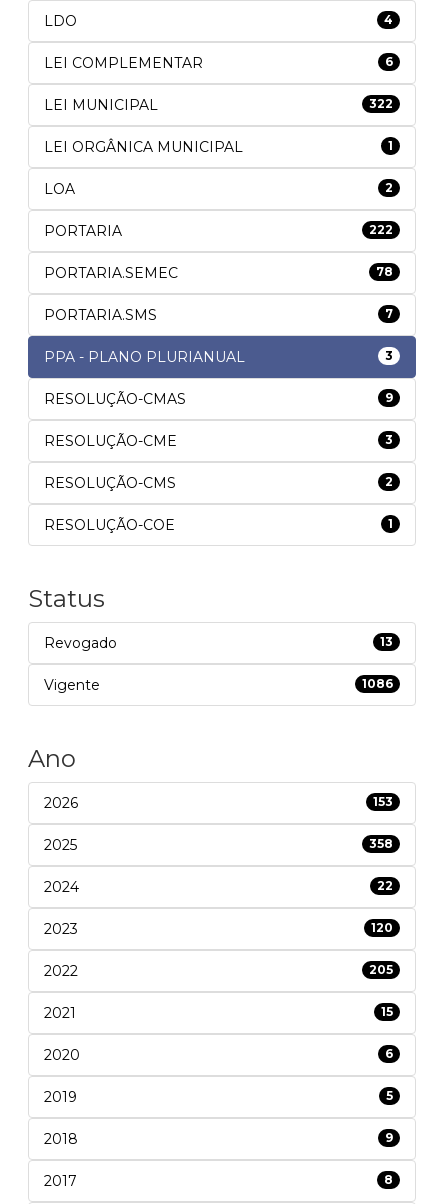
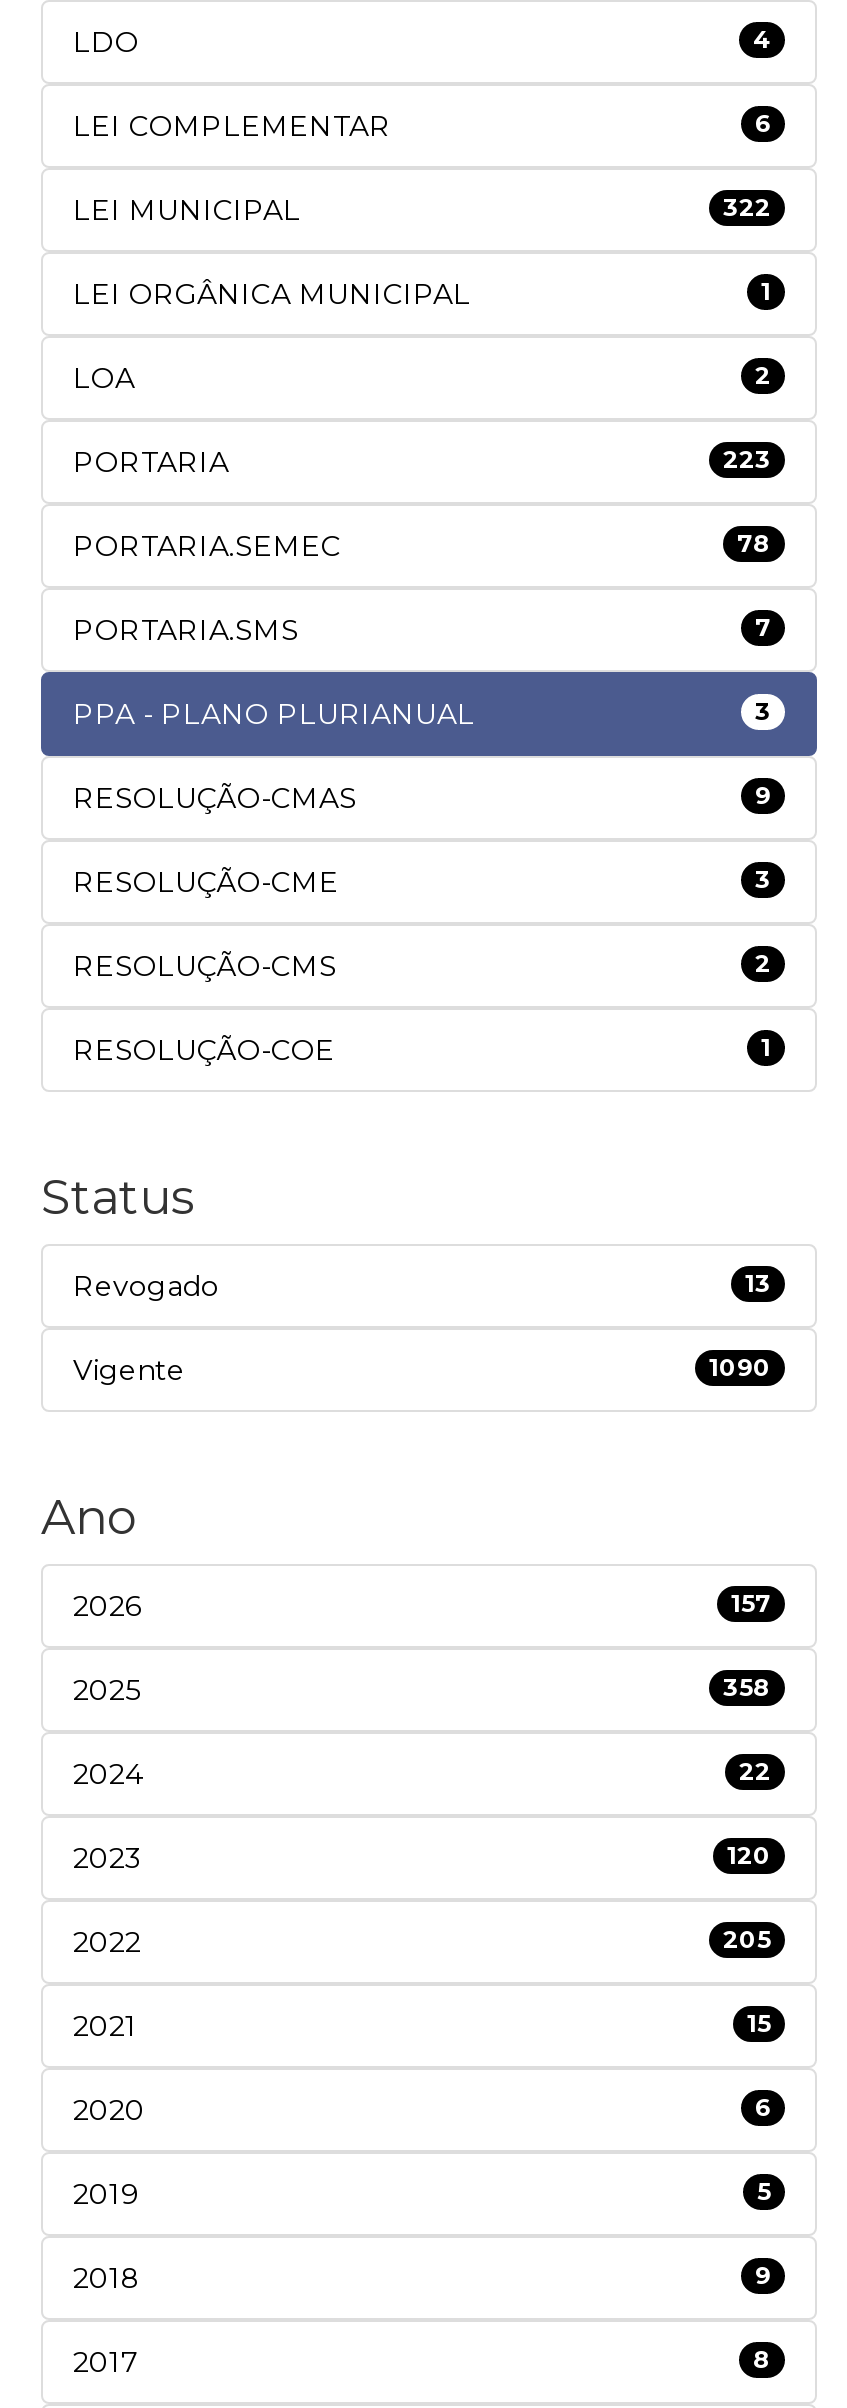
[369,222,393,237] 222 -> [723,444,771,474] 223
[362,676,393,691] 1086 -> [709,1352,771,1382] 1090
[373,794,393,809] 153 -> [731,1588,771,1618] 157

